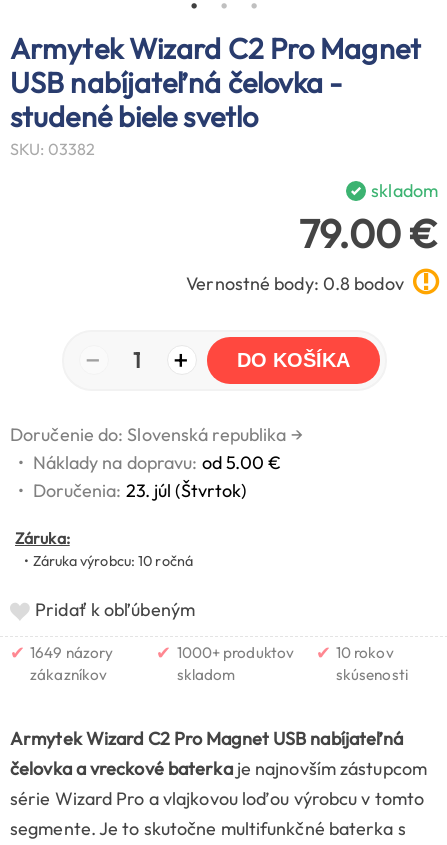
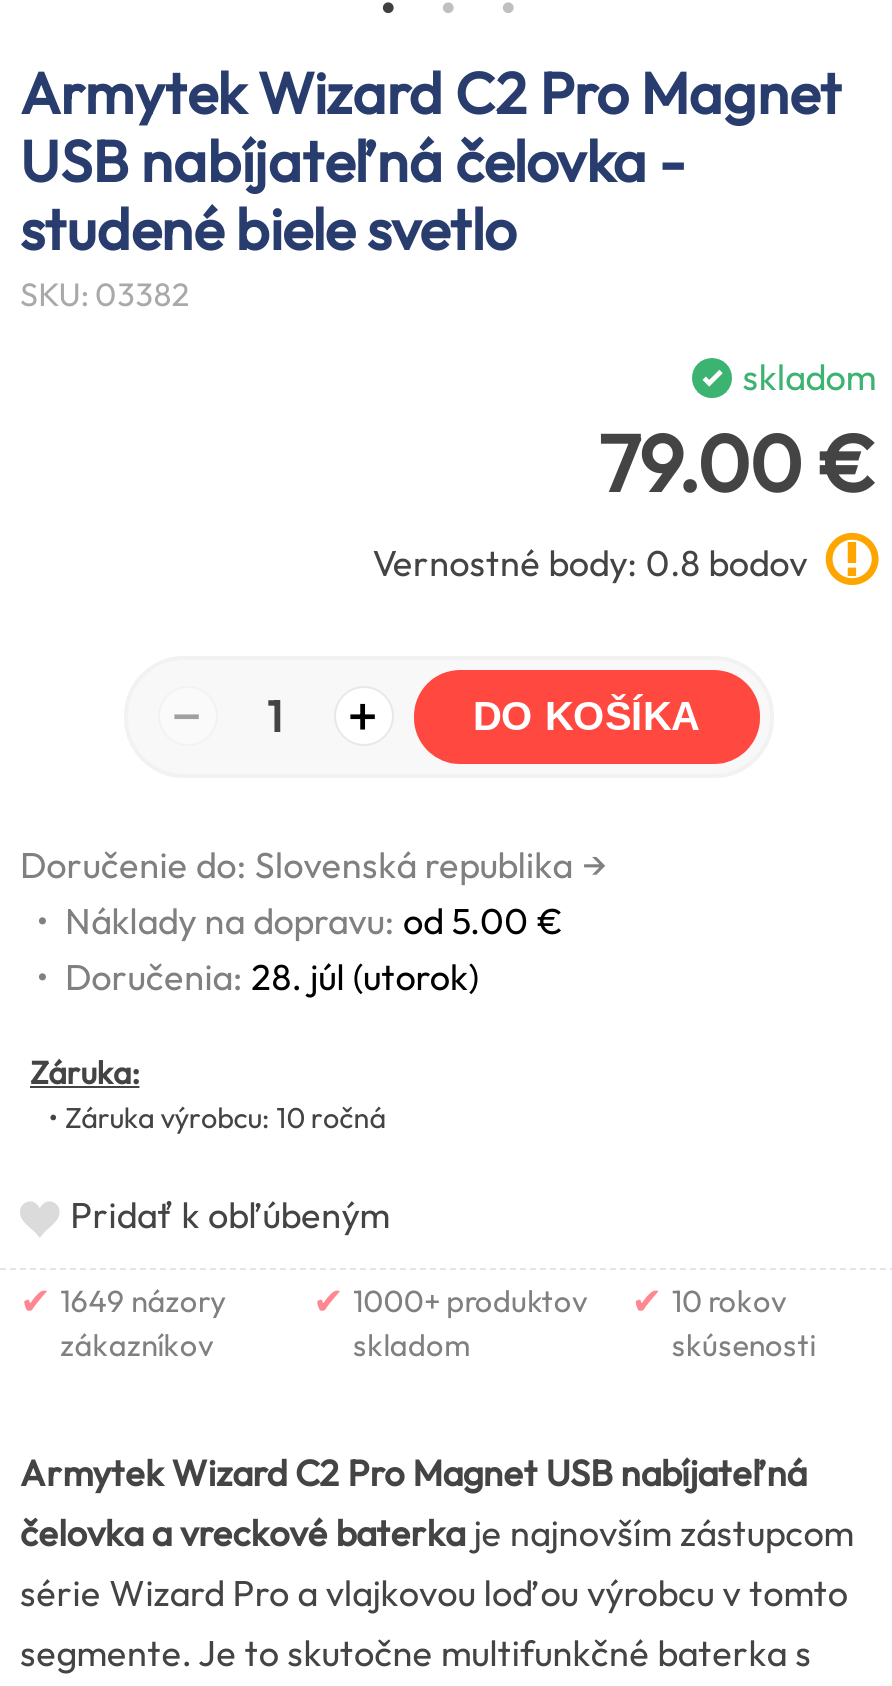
[10,479,246,502] • Doručenia: 23. júl (Štvrtok) -> [20,953,478,999] • Doručenia: 28. júl (utorok)

